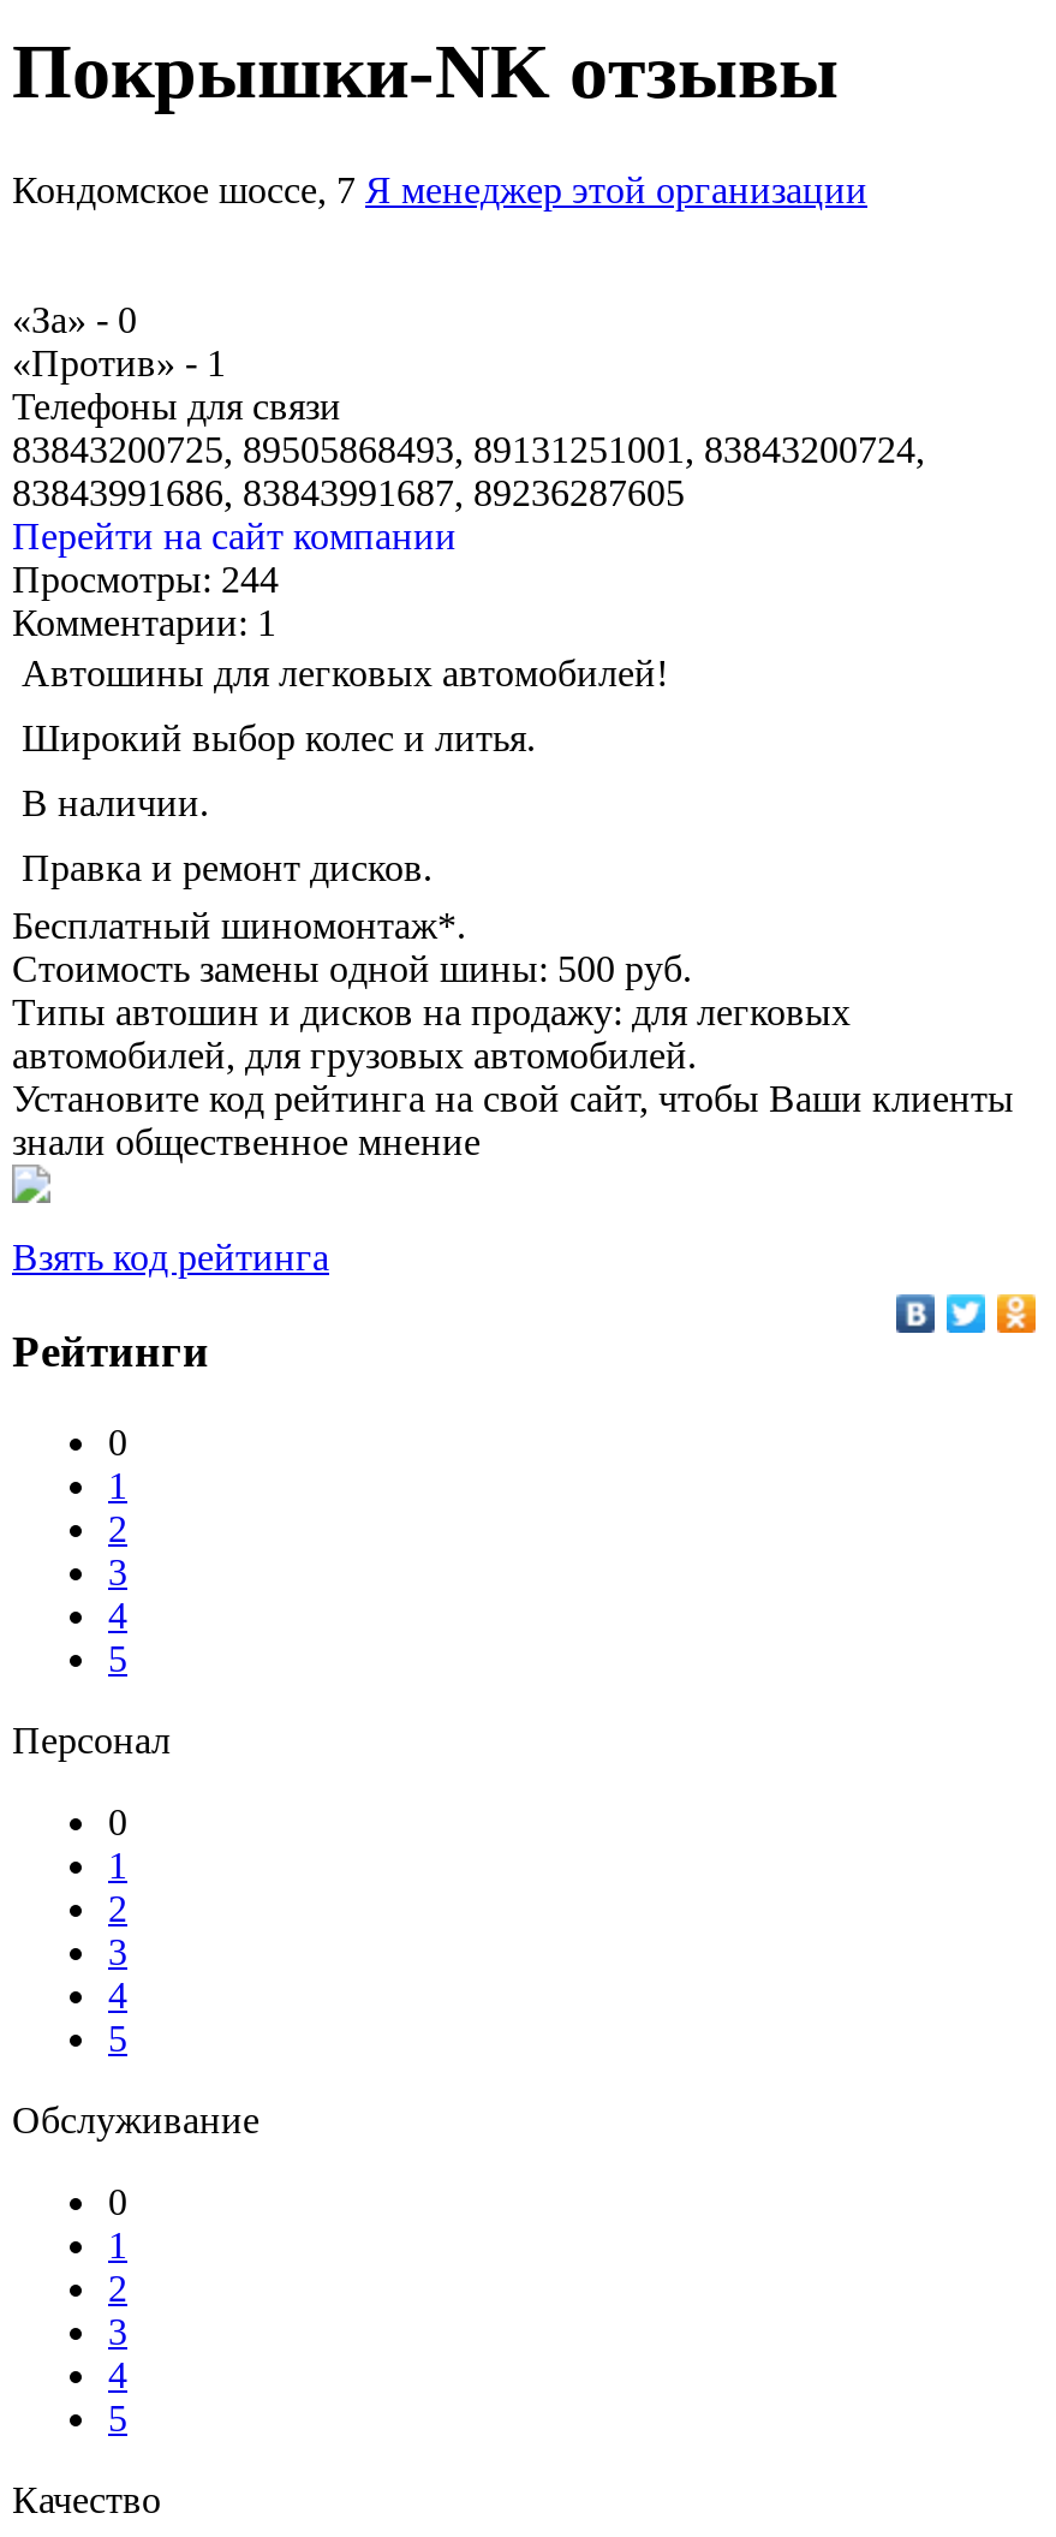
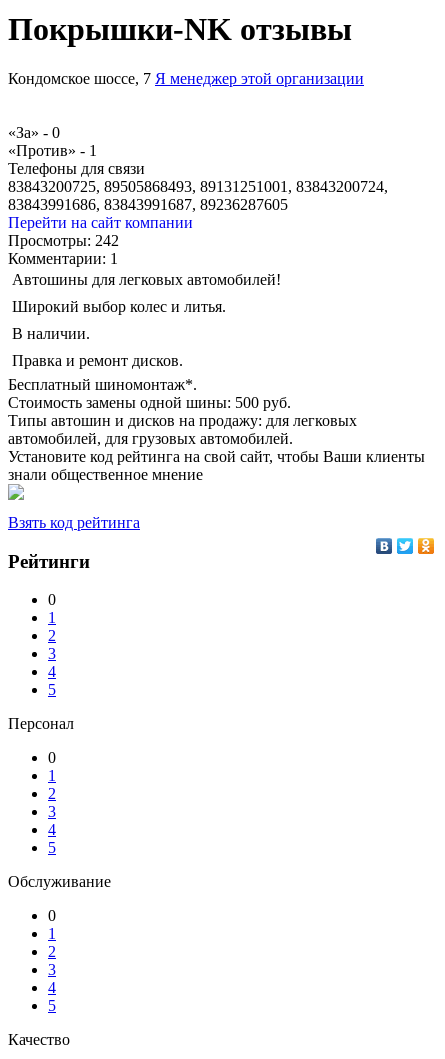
[12,559,279,599] Просмотры: 244 -> [8,232,119,249] Просмотры: 242

